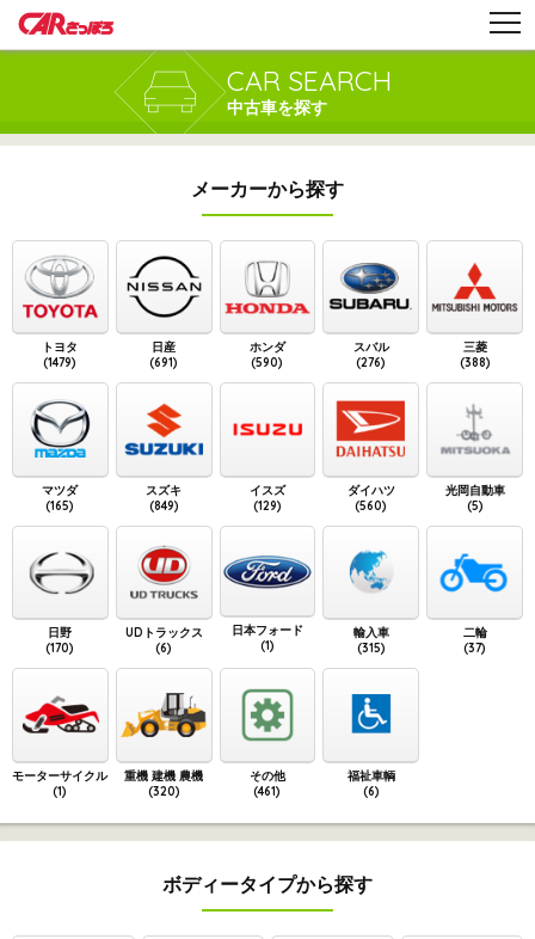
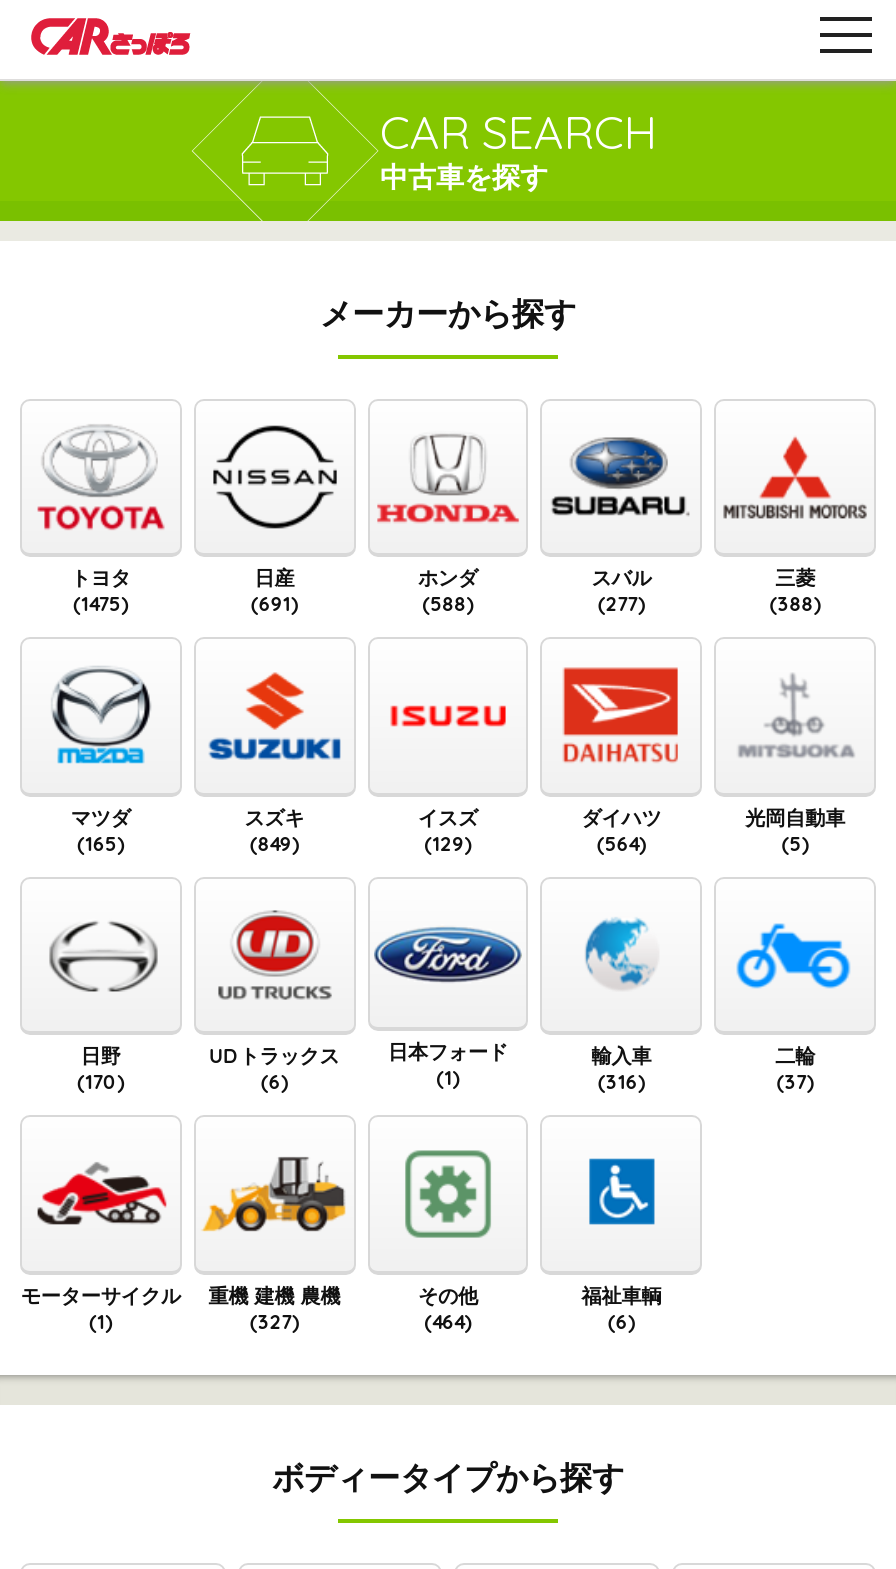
[43,355,77,371] (1479) -> [73,592,129,618] (1475)
[251,355,284,371] (590) -> [422,592,474,618] (588)
[356,355,386,371] (276) -> [598,592,646,618] (277)
[355,498,387,514] (560) -> [597,831,647,857] (564)
[357,641,385,656] (315) -> [598,1070,646,1096] (316)
[148,784,180,799] (320) -> [249,1309,299,1335] (327)
[254,784,281,799] (461) -> [424,1309,472,1335] (464)

